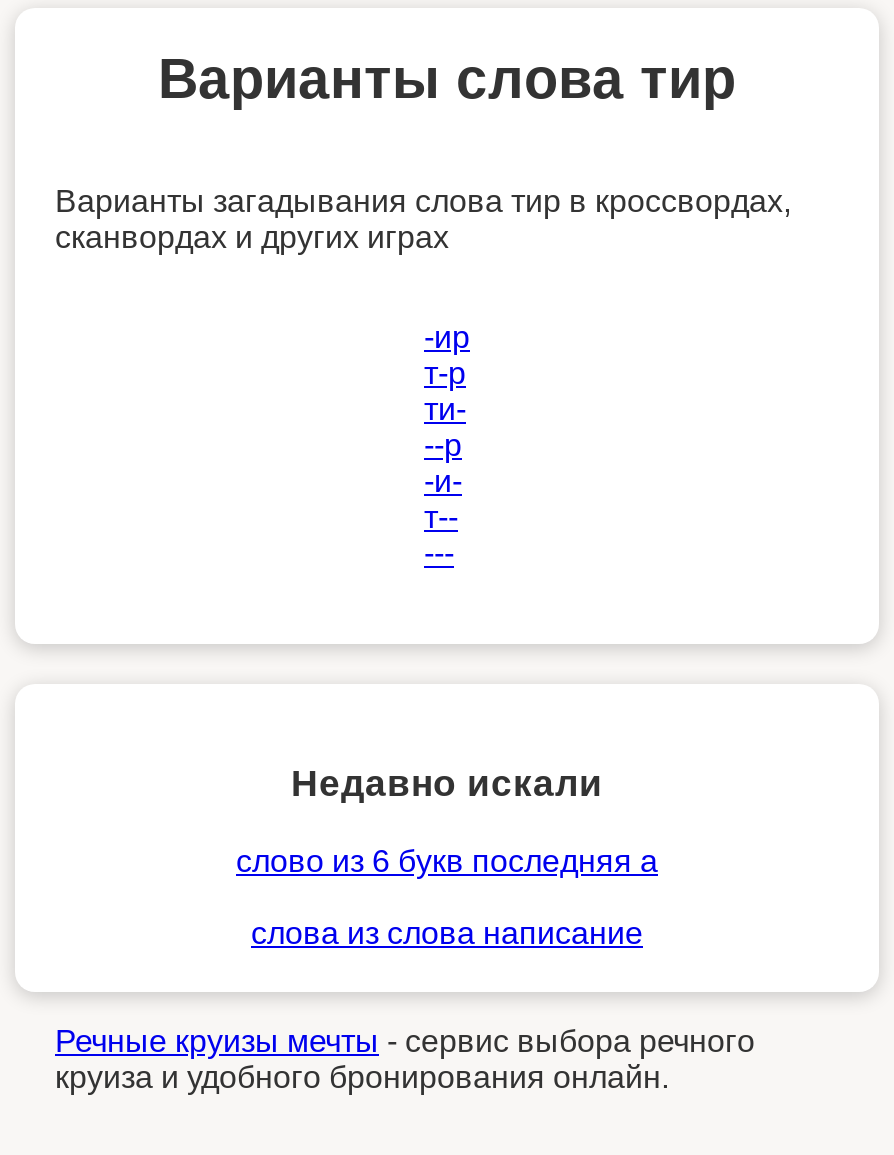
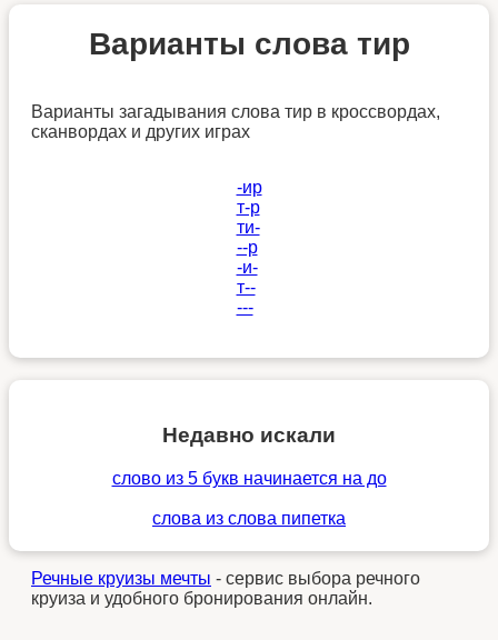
[236,843,658,877] слово из 6 букв последняя а -> [112,469,386,487] слово из 5 букв начинается на до
[251,915,643,949] слова из слова написание -> [152,509,346,527] слова из слова пипетка

